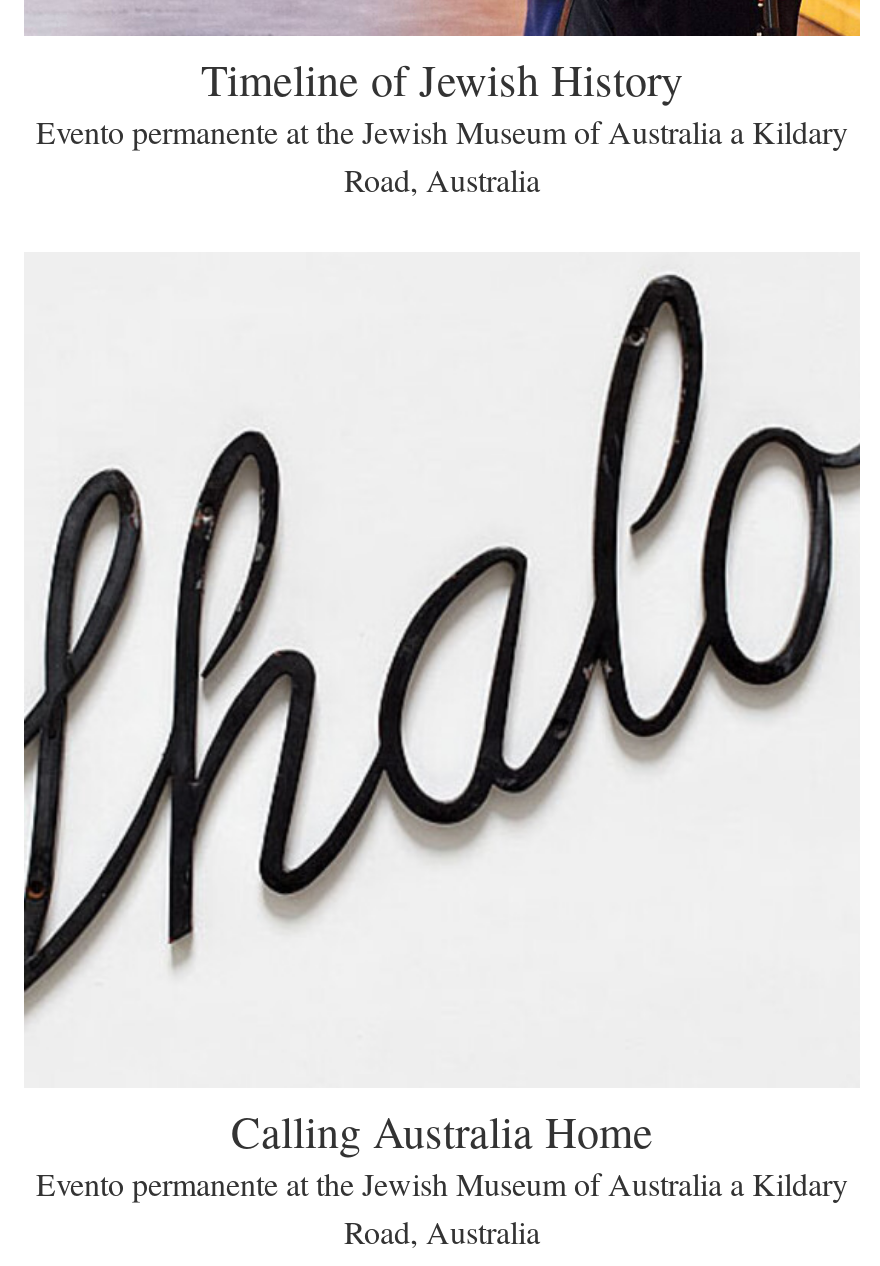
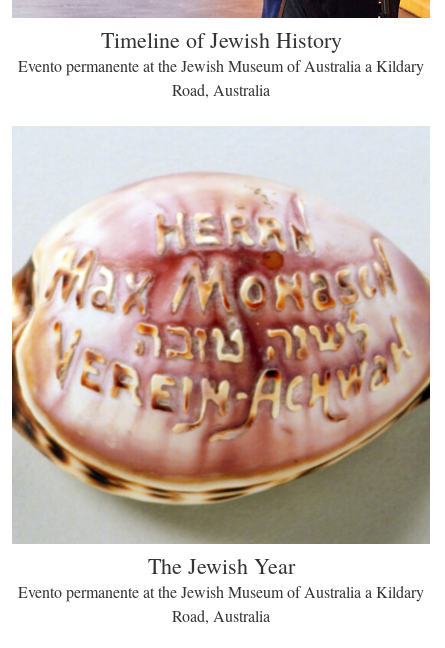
[22,274,862,1160] [image] | Calling Australia Home -> [11,138,431,580] [image] | The Jewish Year

